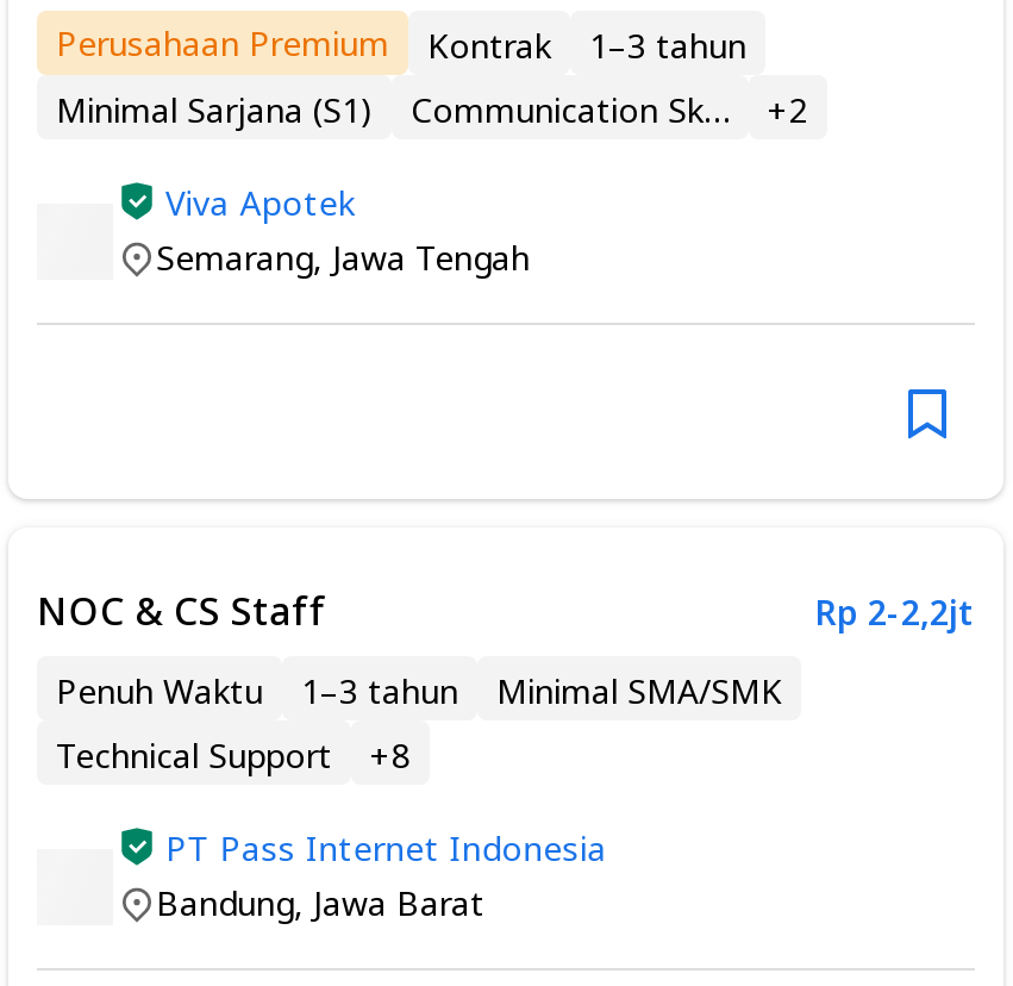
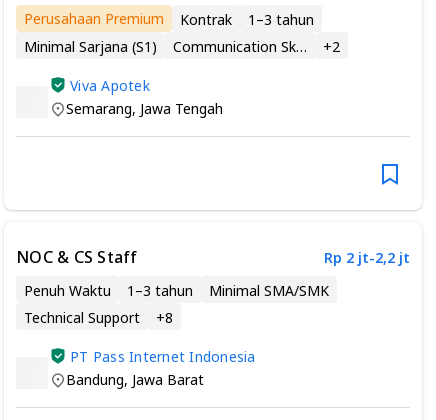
[815,588,975,634] Rp 2-2,2jt -> [324,247,410,266] Rp 2 jt-2,2 jt

